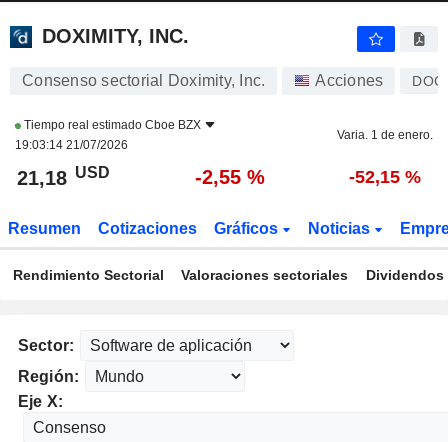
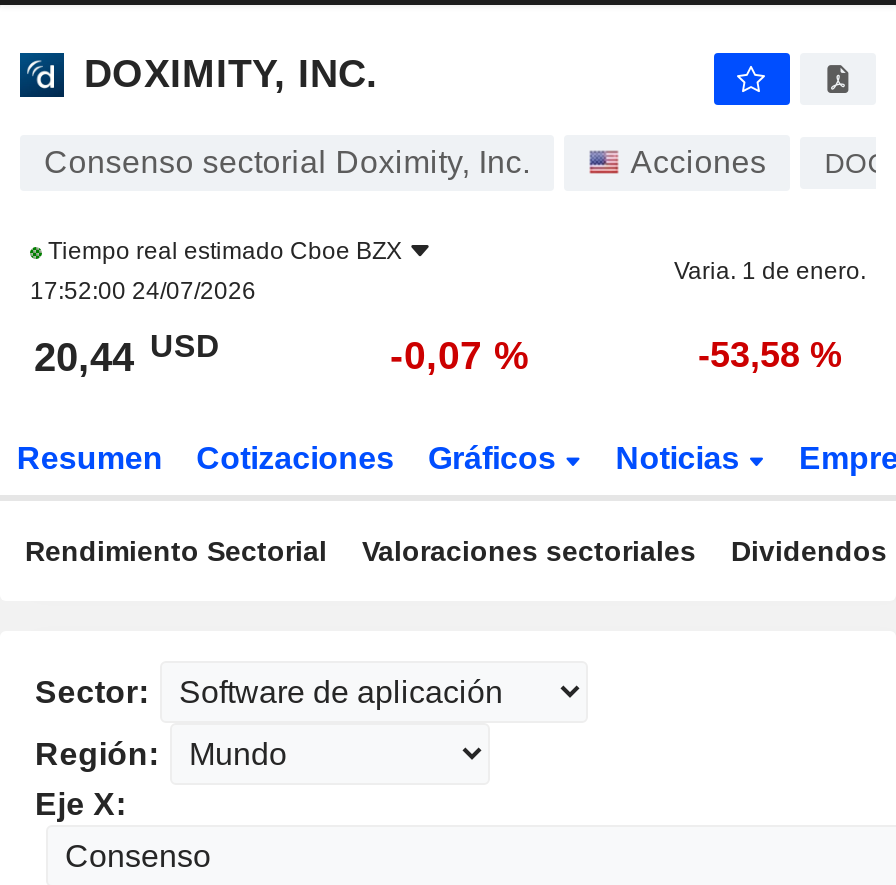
[15,138,128,152] 19:03:14 21/07/2026 -> [30,277,256,305] 17:52:00 24/07/2026
[17,163,110,189] 21,18 USD -> [34,328,220,379] 20,44 USD
[195,166,265,188] -2,55 % -> [390,333,530,377] -0,07 %
[349,167,421,187] -52,15 % -> [698,335,842,375] -53,58 %

